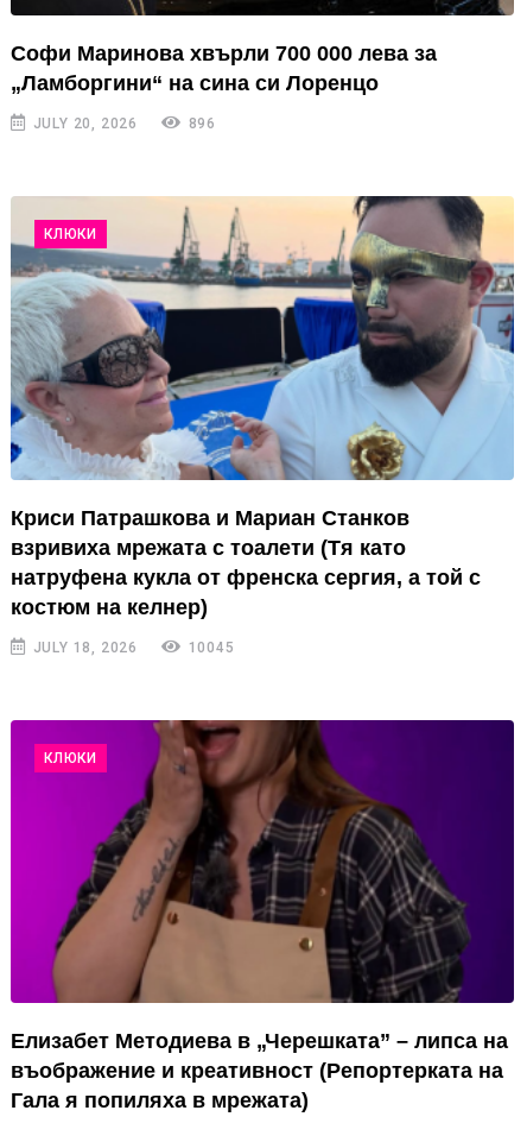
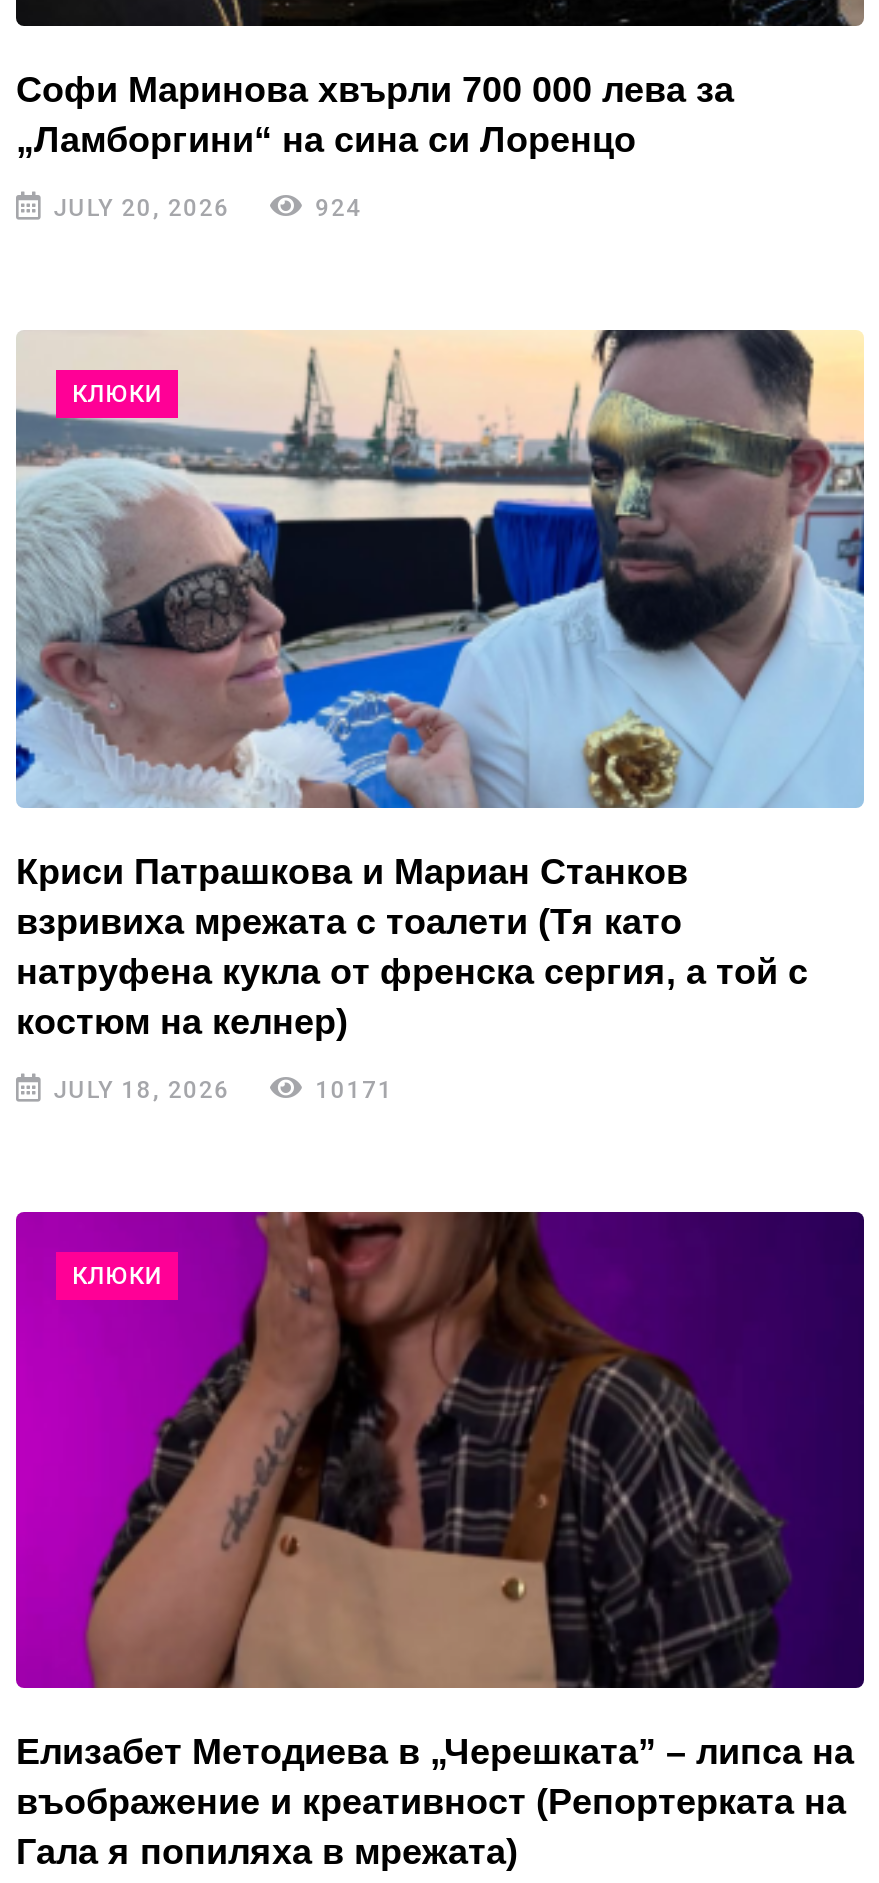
[184,115,216,132] 896 -> [308,194,362,222] 924
[184,639,235,655] 10045 -> [308,1075,393,1103] 10171

